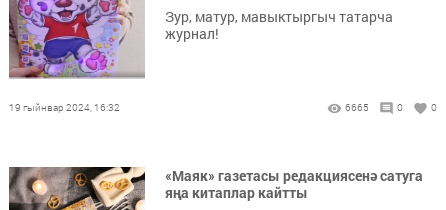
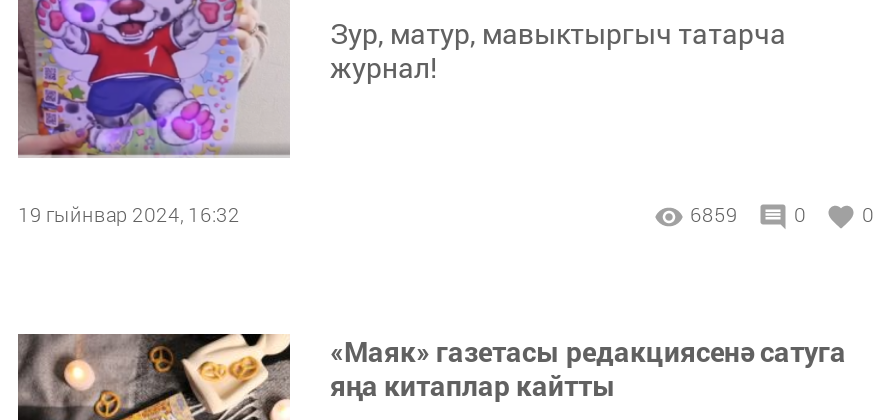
[345,101,369,114] 6665 -> [690,203,738,229] 6859

